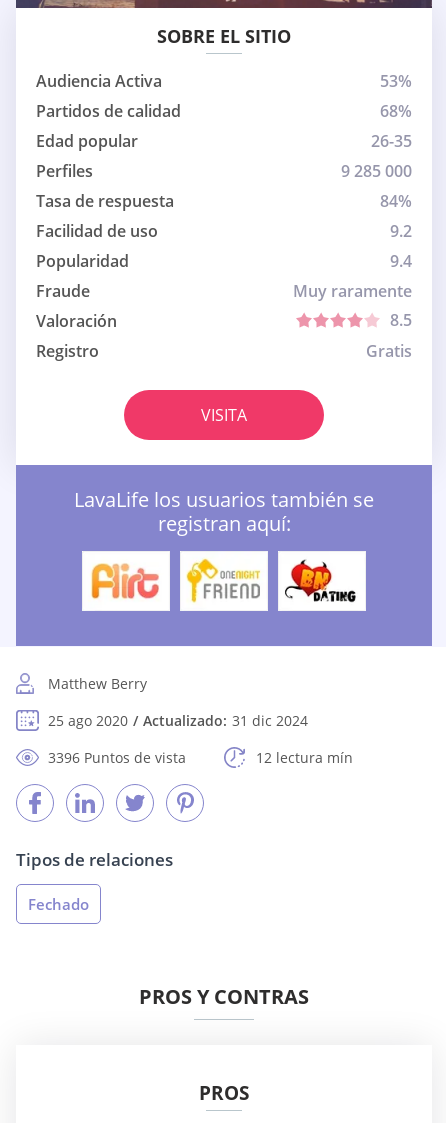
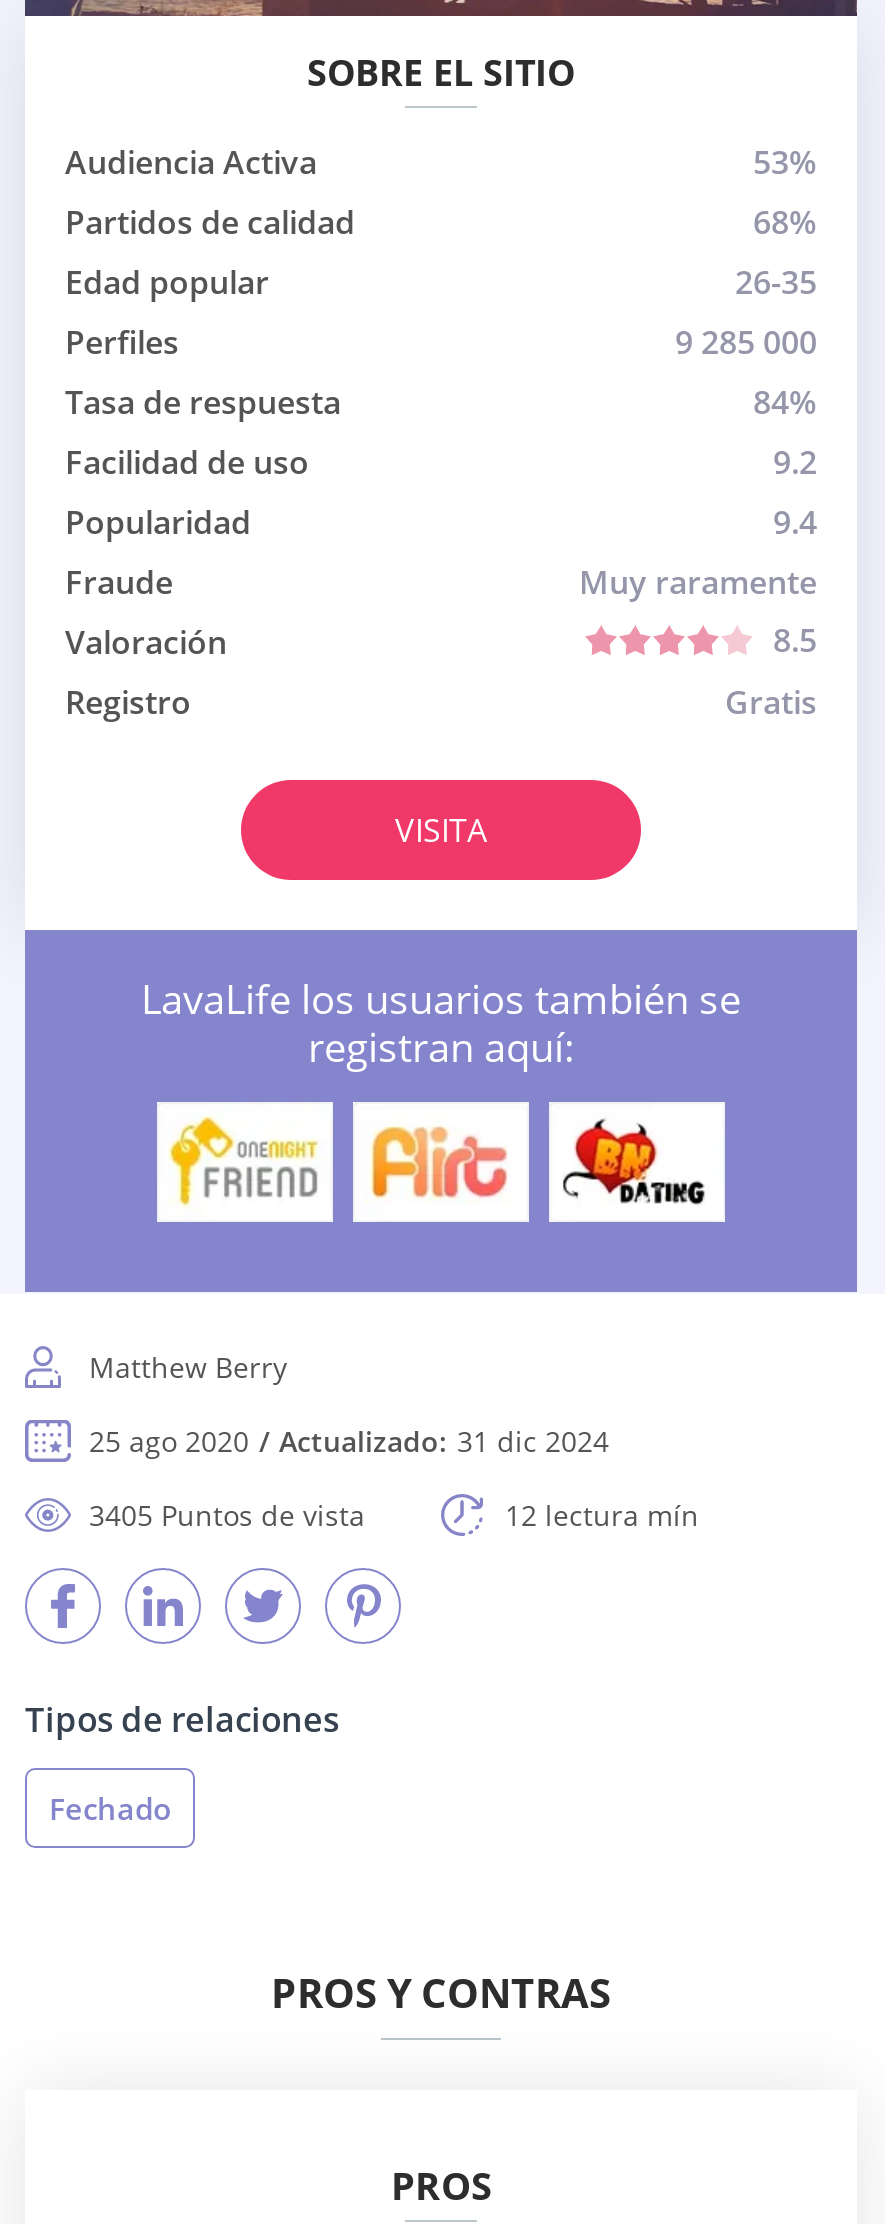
[89,559,162,602] [image] -> [169,1116,319,1208] [image]
[186,558,261,604] [image] -> [367,1118,513,1204] [image]
[48,748,186,767] 3396 Puntos de vista -> [89,1496,365,1534] 3405 Puntos de vista

